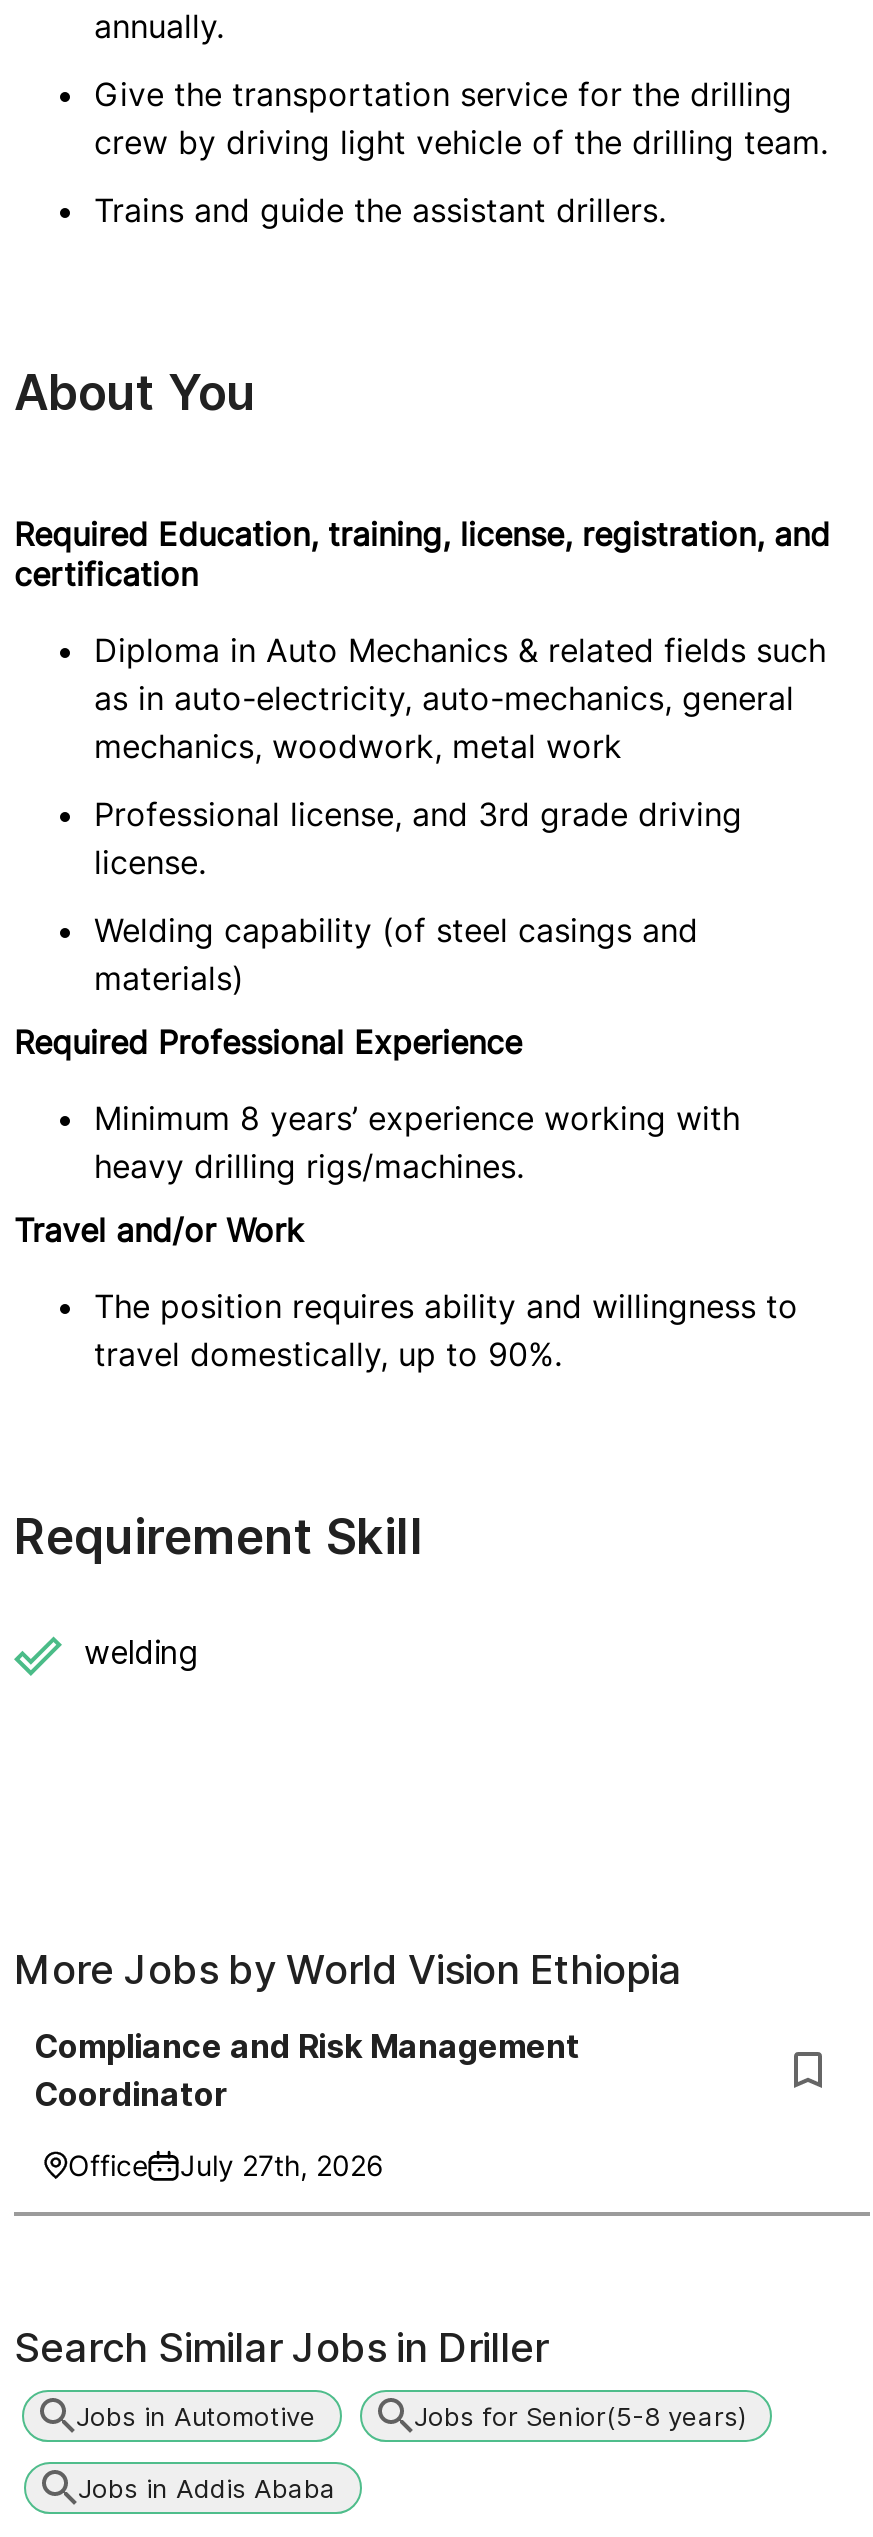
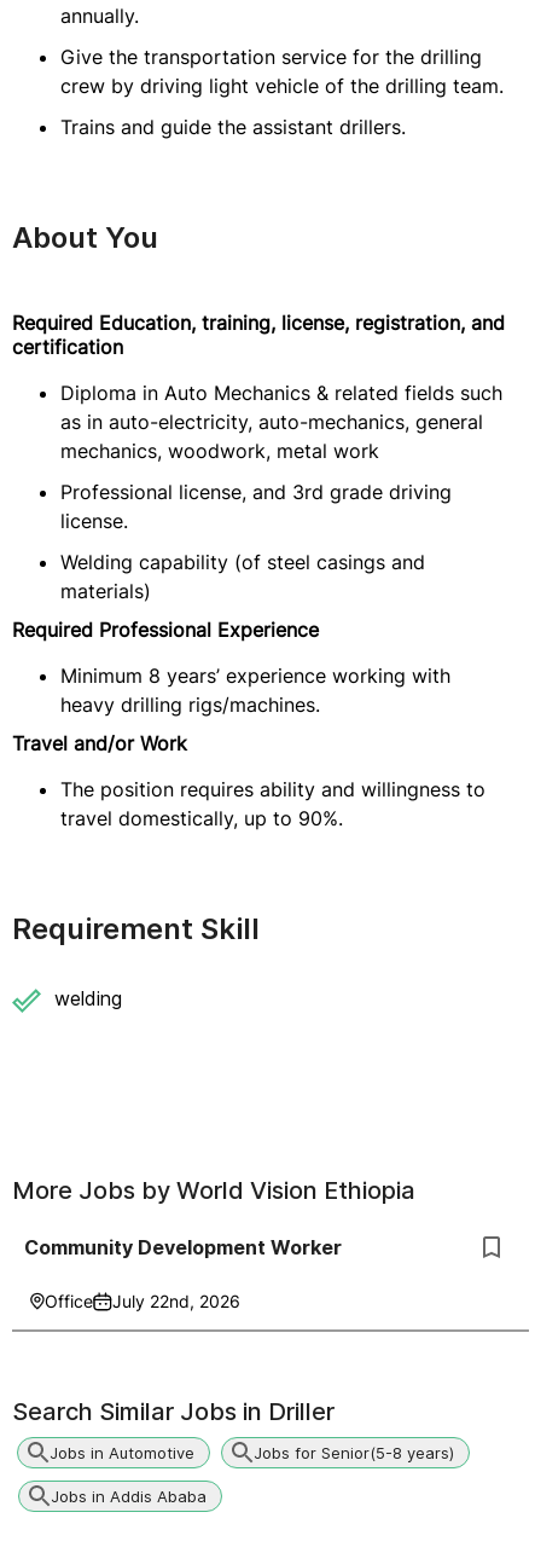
[34,2026,580,2114] Compliance and Risk Management | Coordinator -> [24,1235,342,1259] Community Development Worker
[68,2148,384,2182] Office July 27th, 2026 -> [45,1291,240,1311] Office July 22nd, 2026

